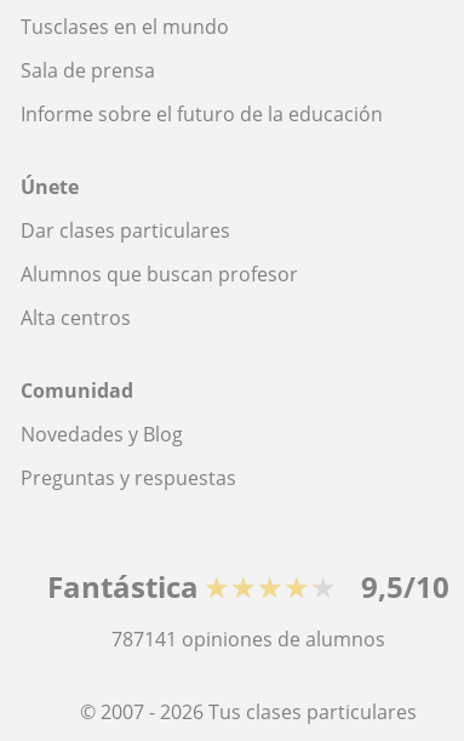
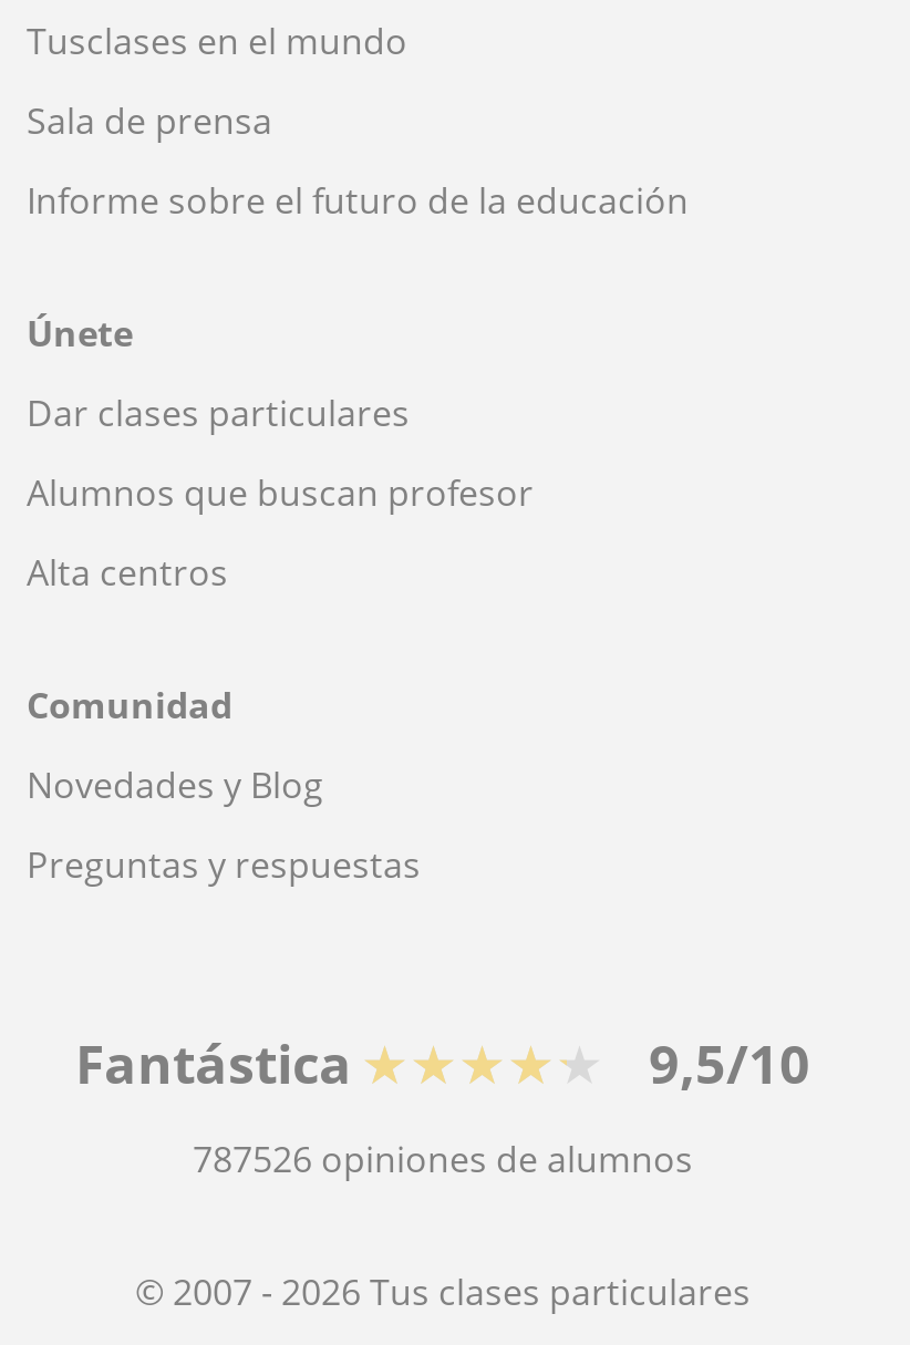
[111,626,385,653] 787141 opiniones de alumnos -> [193,1135,693,1184] 787526 opiniones de alumnos

